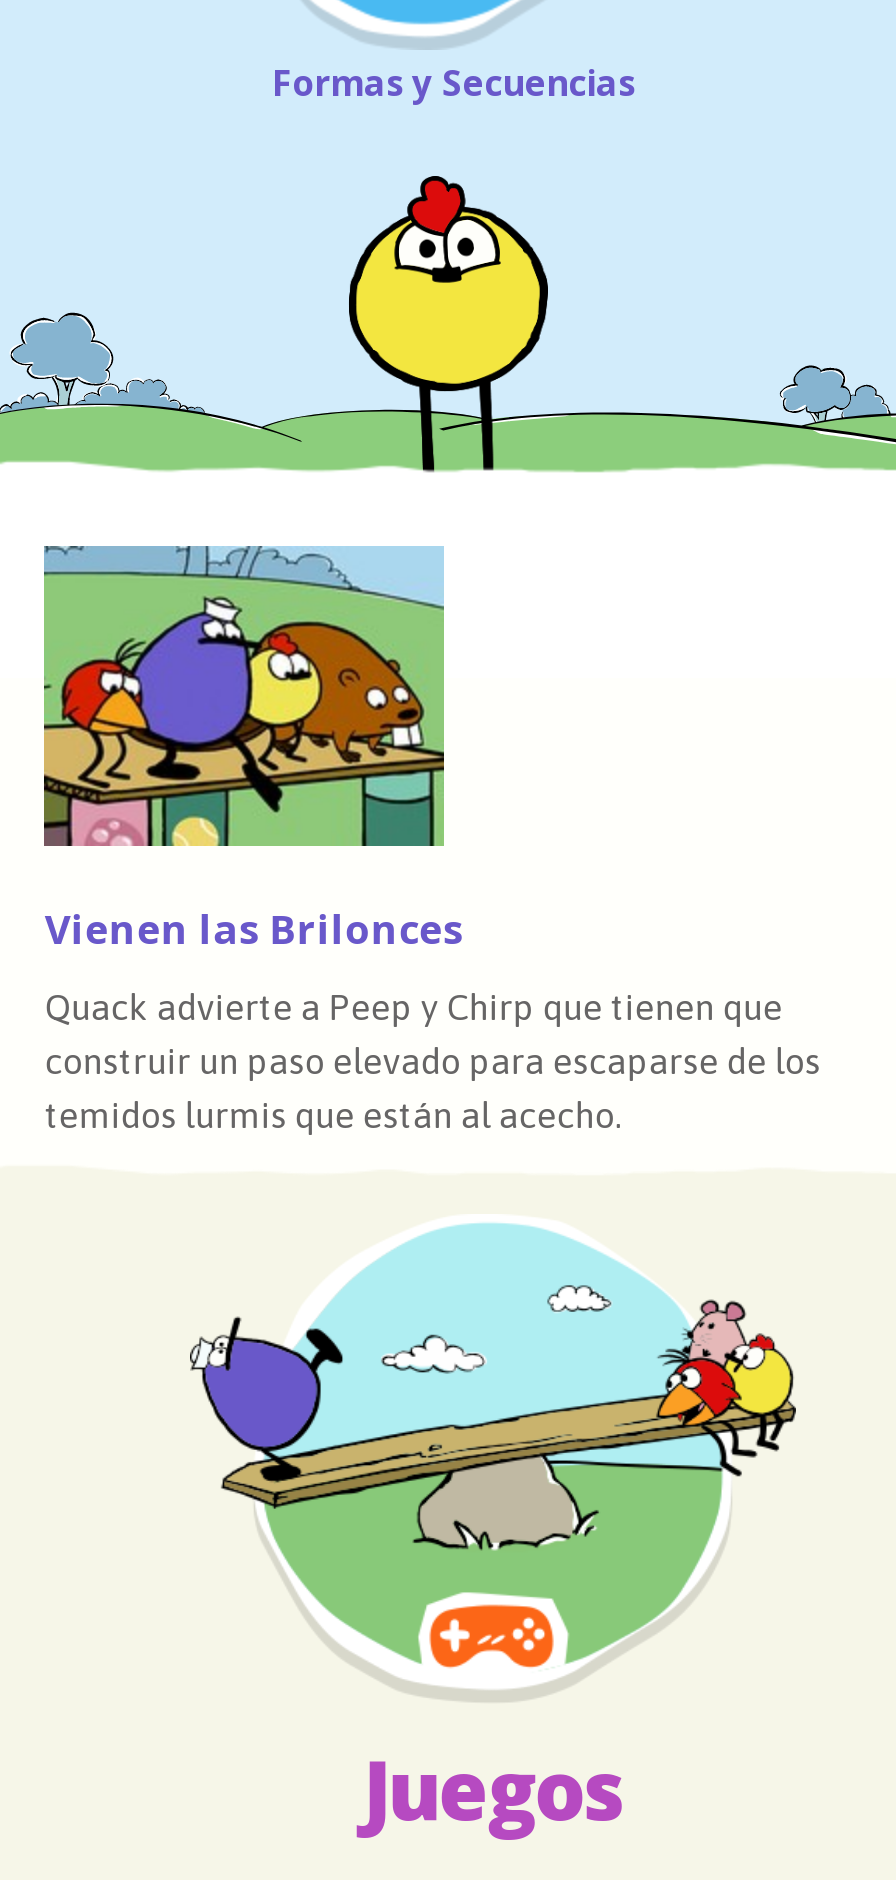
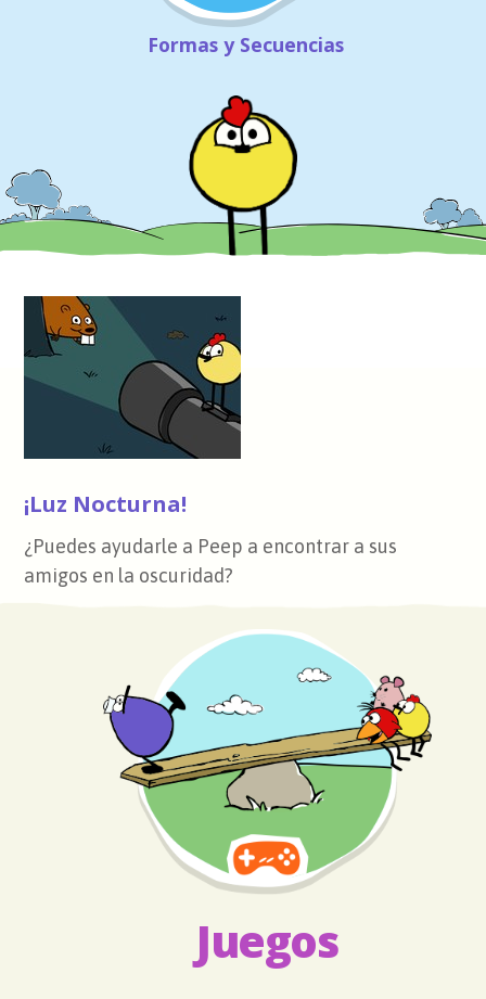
[42,544,463,955] [image] | Vienen las Brilonces -> [23,295,242,518] [image] | ¡Luz Nocturna!
[45,985,821,1135] Quack advierte a Peep y Chirp que tienen que | construir un paso elevado para escaparse de los | temidos lurmis que están al acecho. -> [24,534,397,586] ¿Puedes ayudarle a Peep a encontrar a sus | amigos en la oscuridad?

